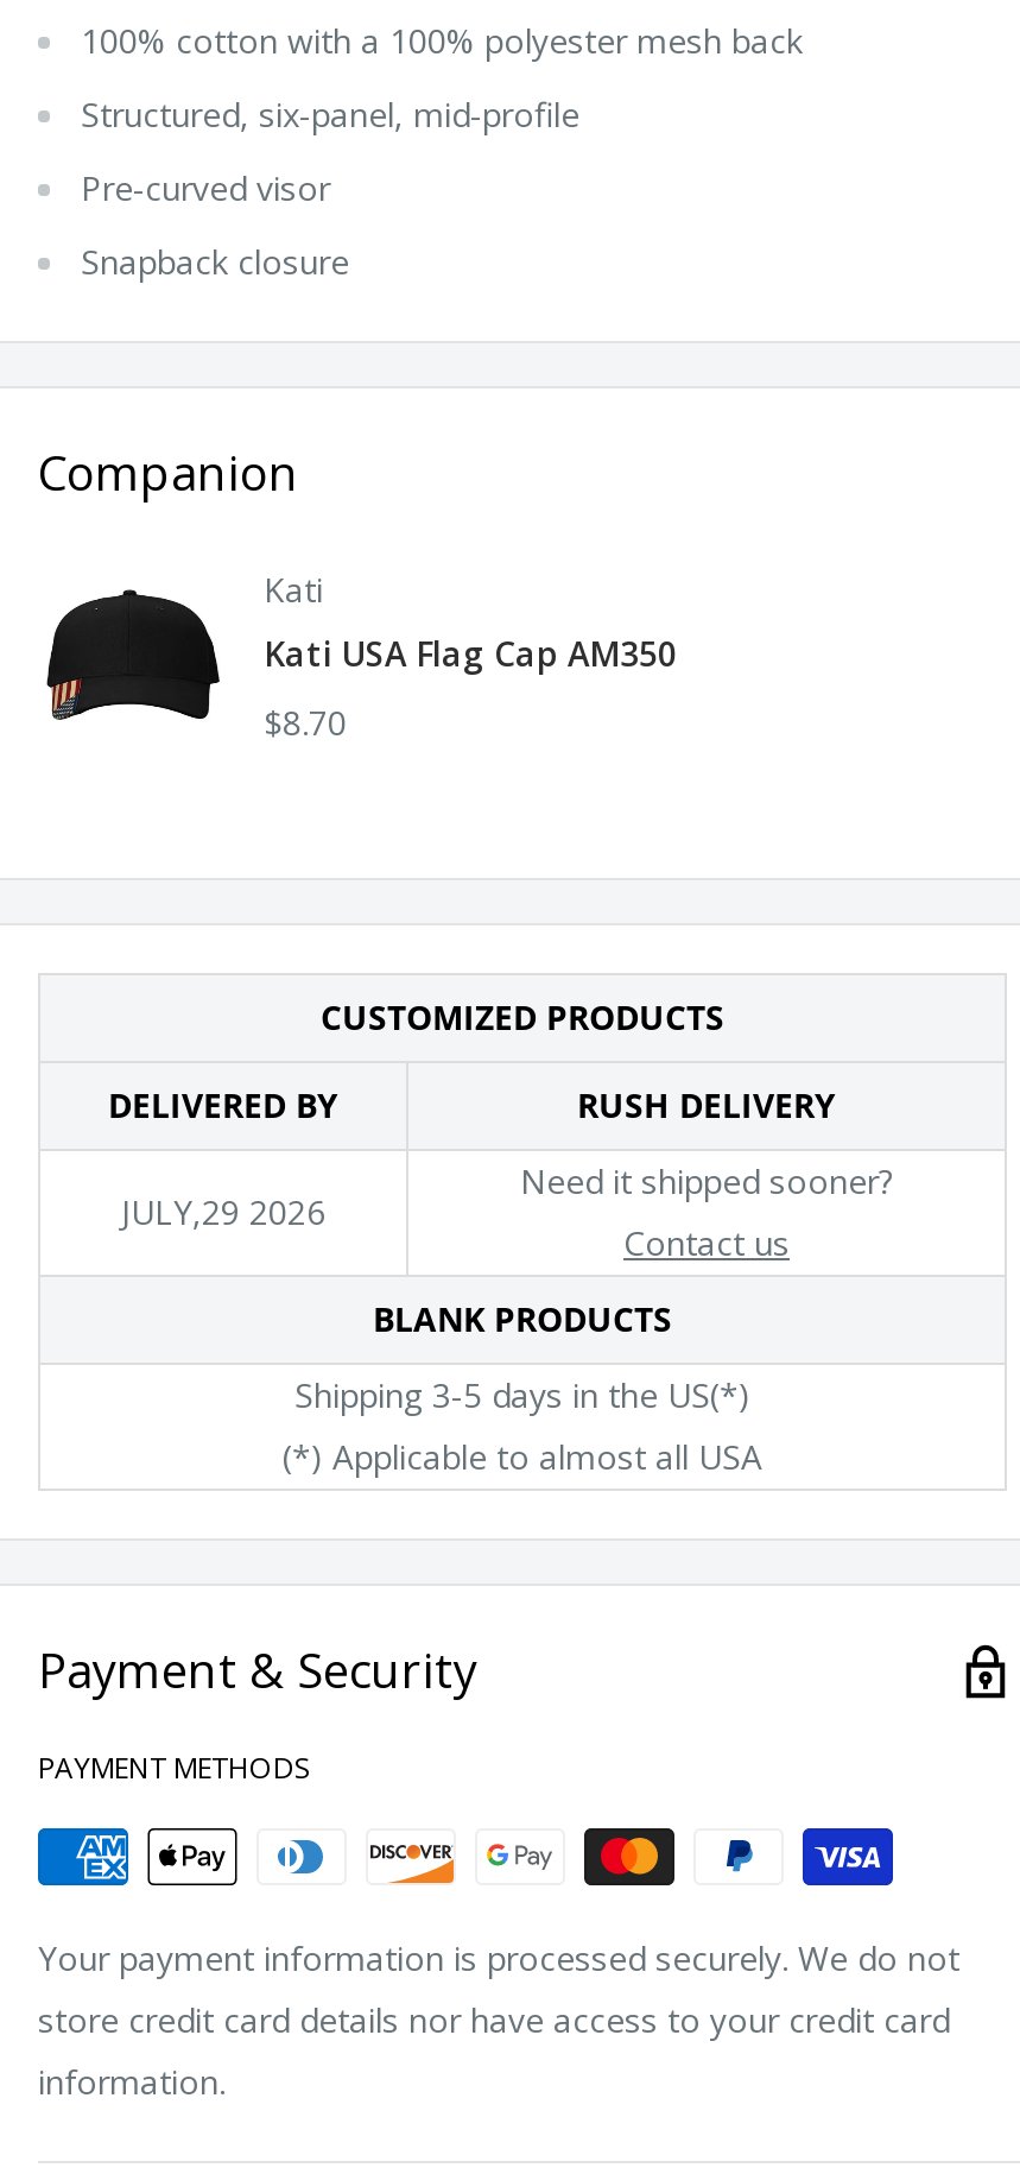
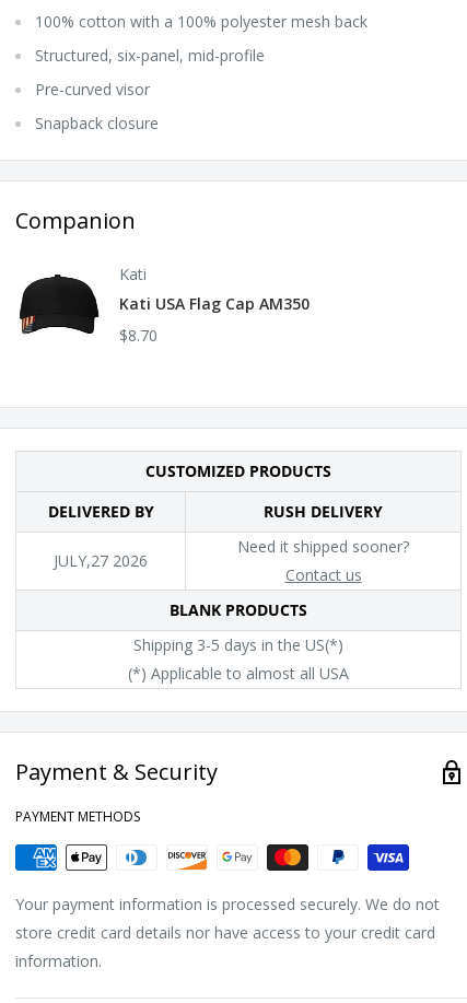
[121,1188,325,1234] JULY,29 2026 -> [54,550,148,571] JULY,27 2026

